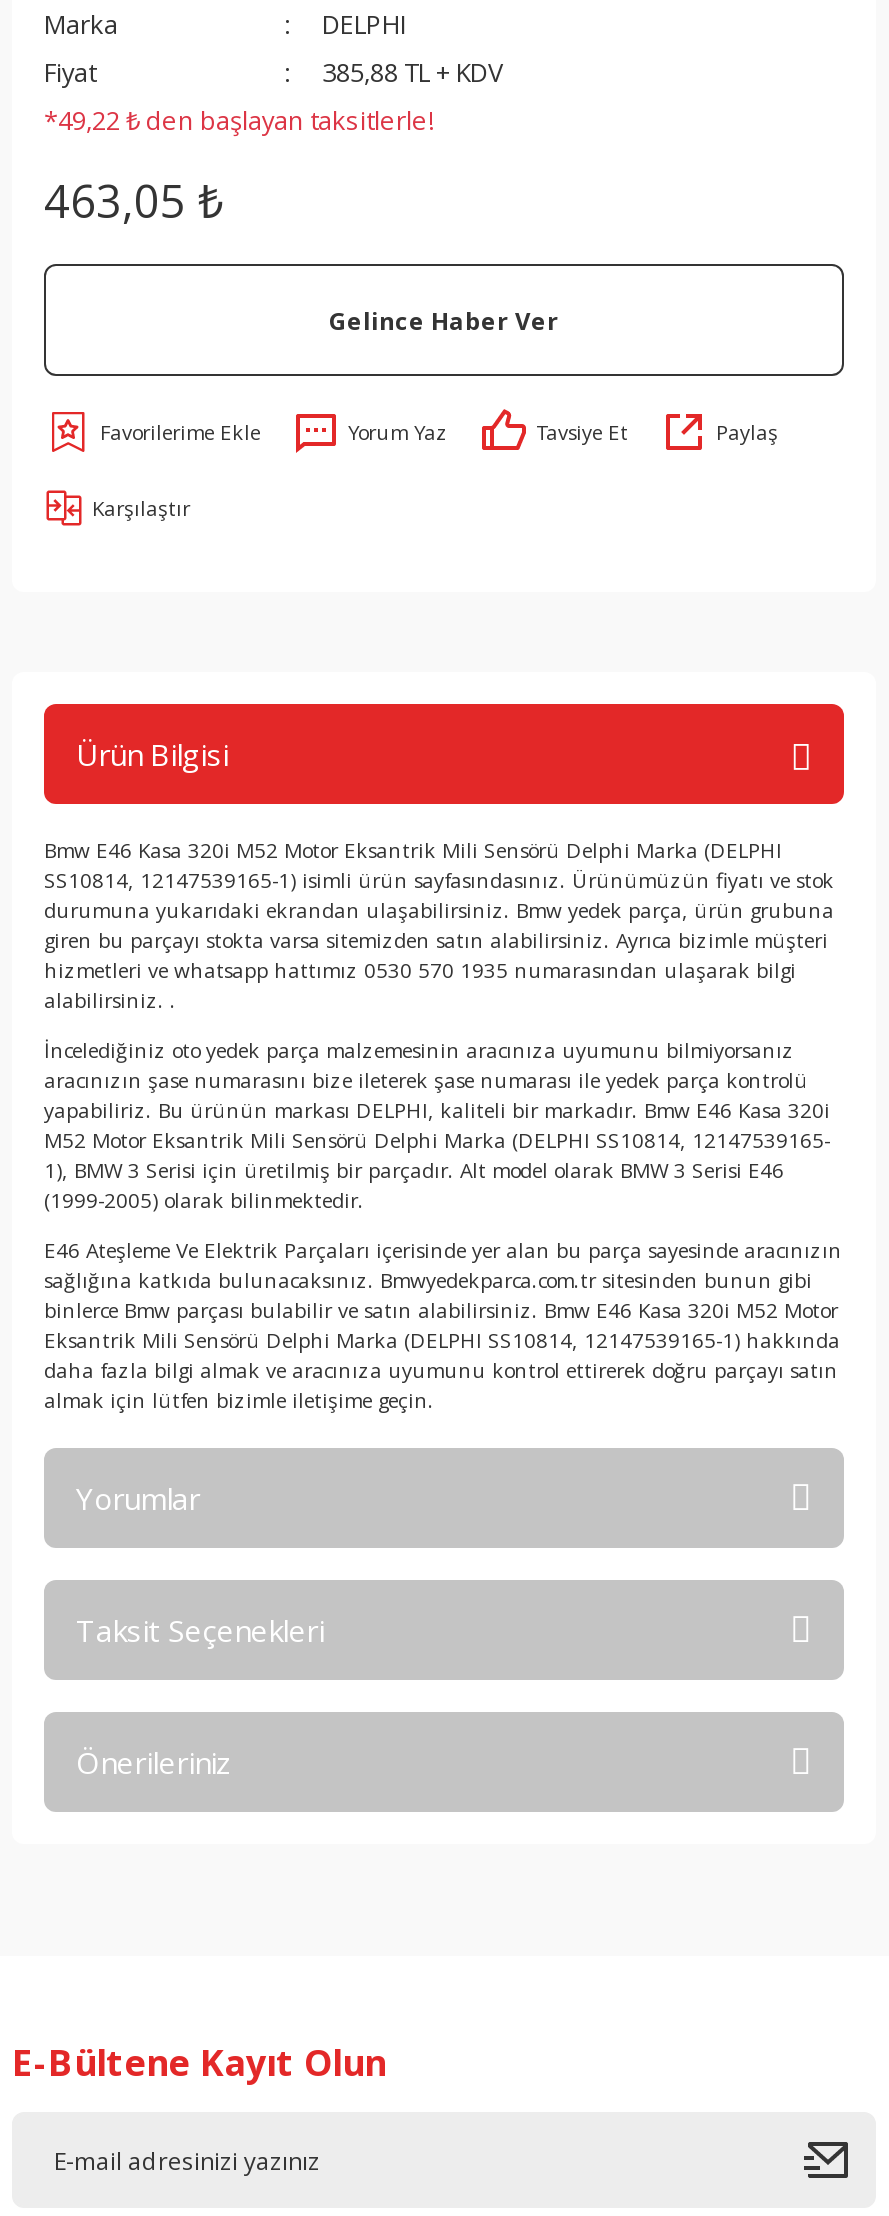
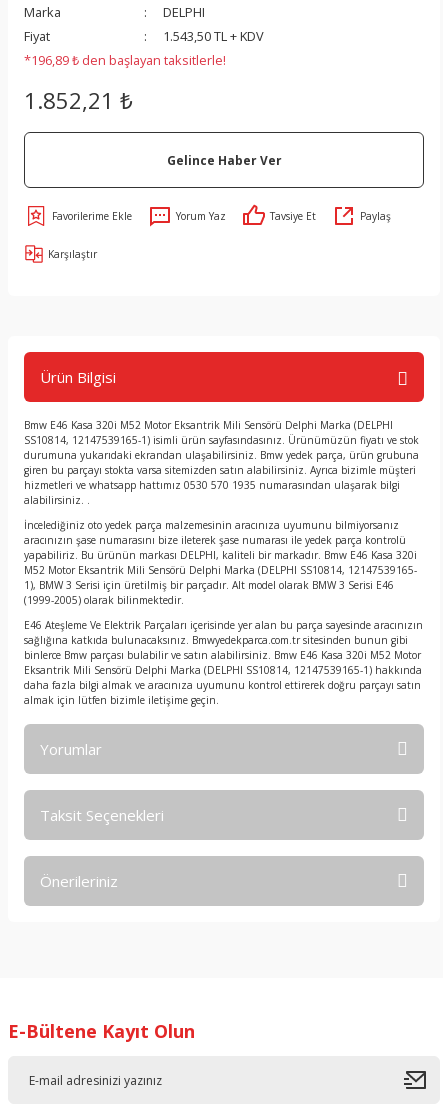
[322,54,504,90] 385,88 TL + KDV -> [163,27,264,45] 1.543,50 TL + KDV
[44,102,434,138] *49,22 ₺ den başlayan taksitlerle! -> [24,51,226,69] *196,89 ₺ den başlayan taksitlerle!
[44,170,224,232] 463,05 ₺ -> [24,85,133,116] 1.852,21 ₺

